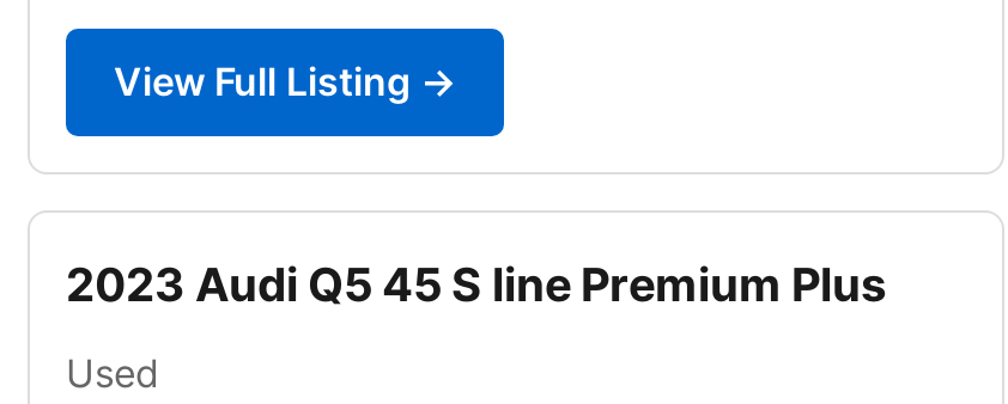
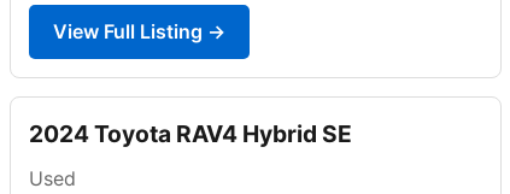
[66,256,887,313] 2023 Audi Q5 45 S line Premium Plus -> [29,119,352,148] 2024 Toyota RAV4 Hybrid SE

